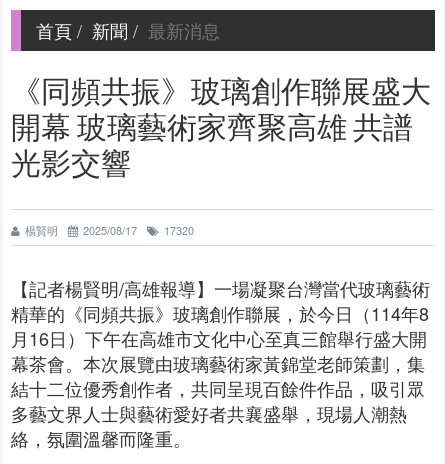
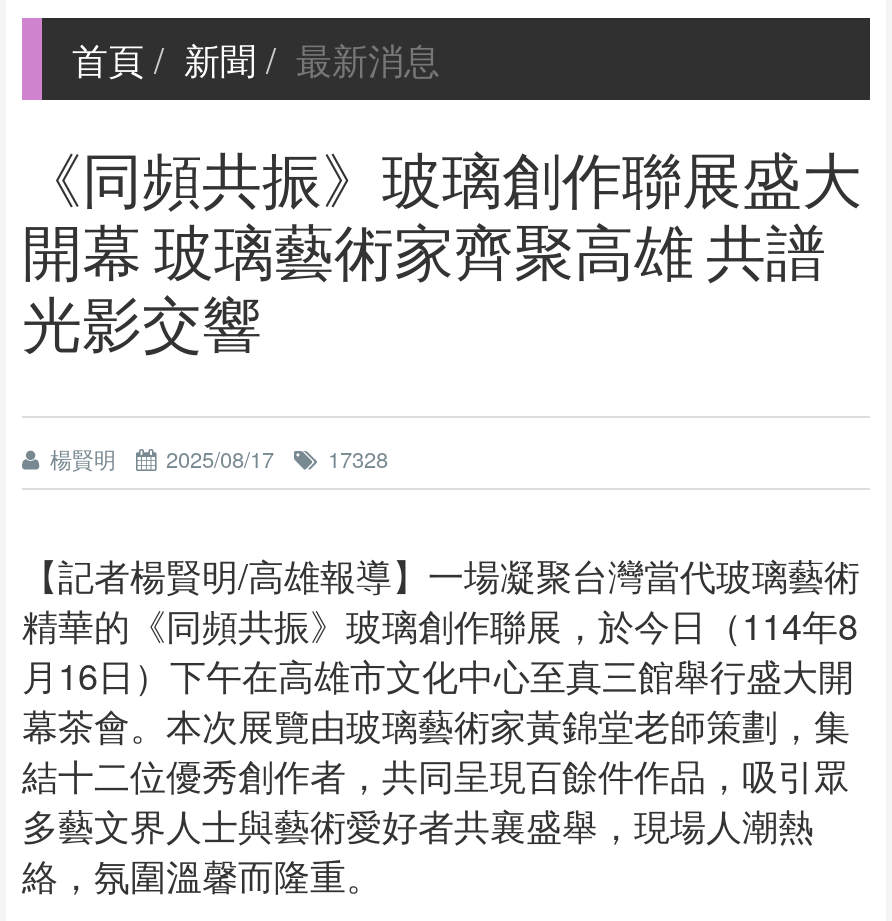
[25,222,194,238] 楊賢明 2025/08/17 17320 -> [50,442,388,474] 楊賢明 2025/08/17 17328

